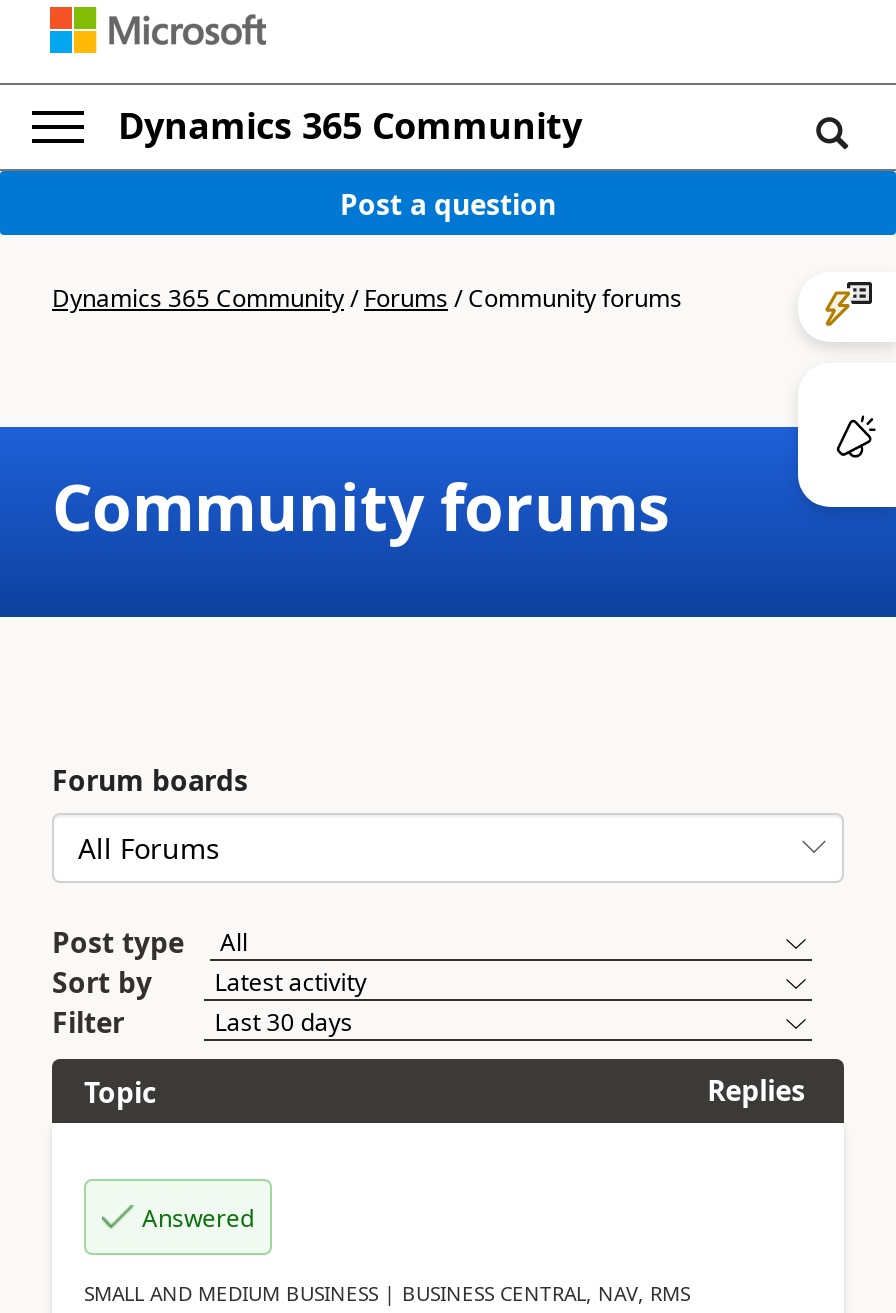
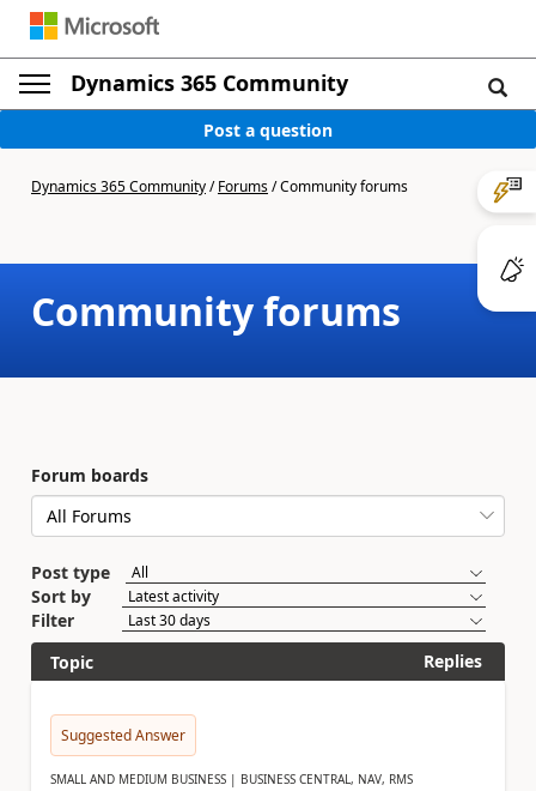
[142,1200,254,1234] Answered -> [61,725,185,745] Suggested Answer

